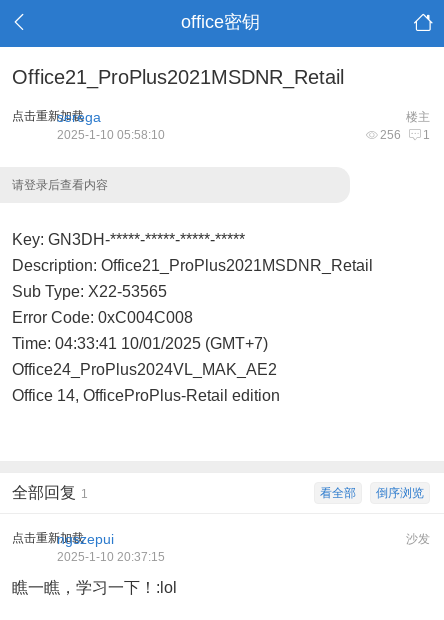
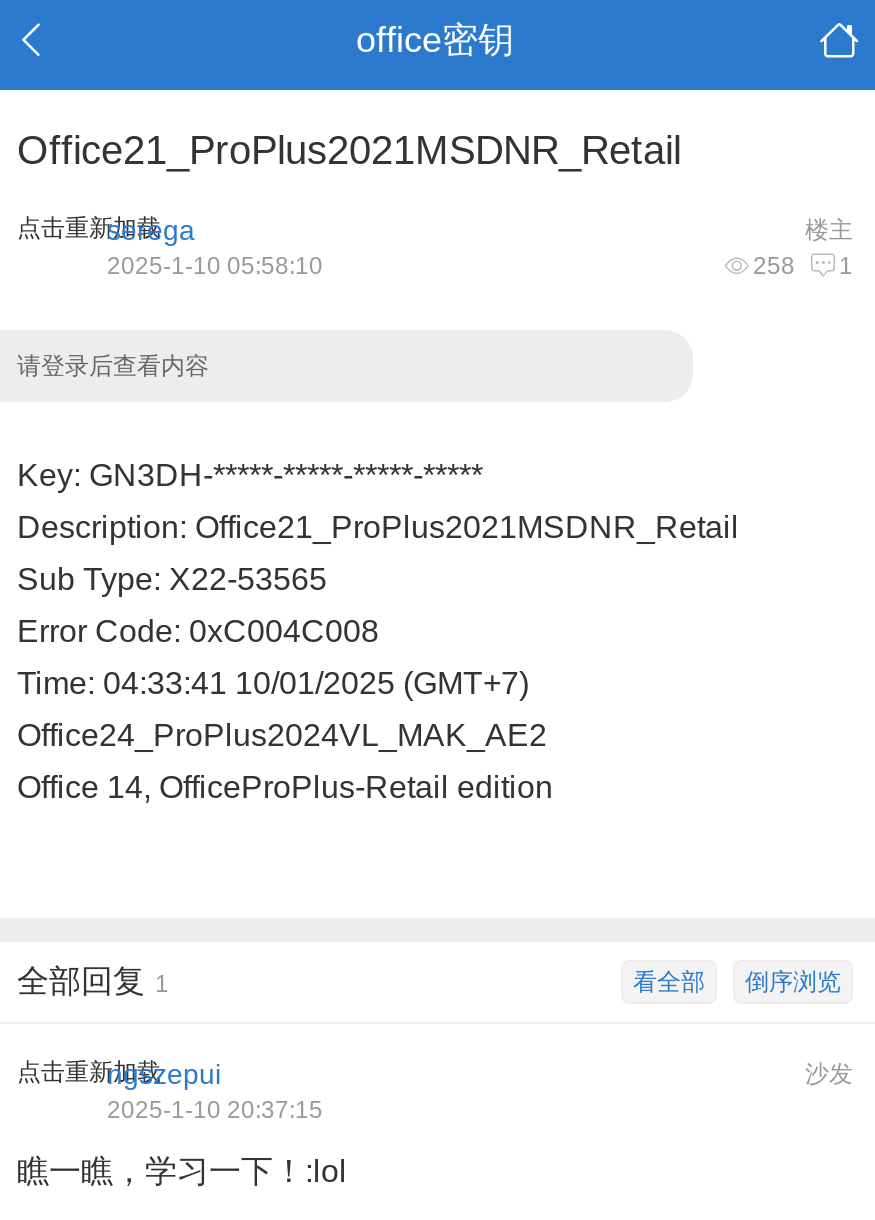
[380,128,430,142] 256 1 -> [753,252,853,280] 258 1

